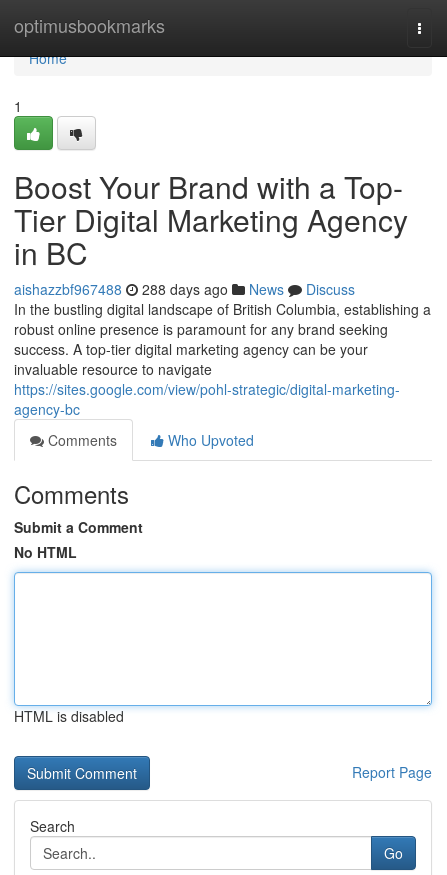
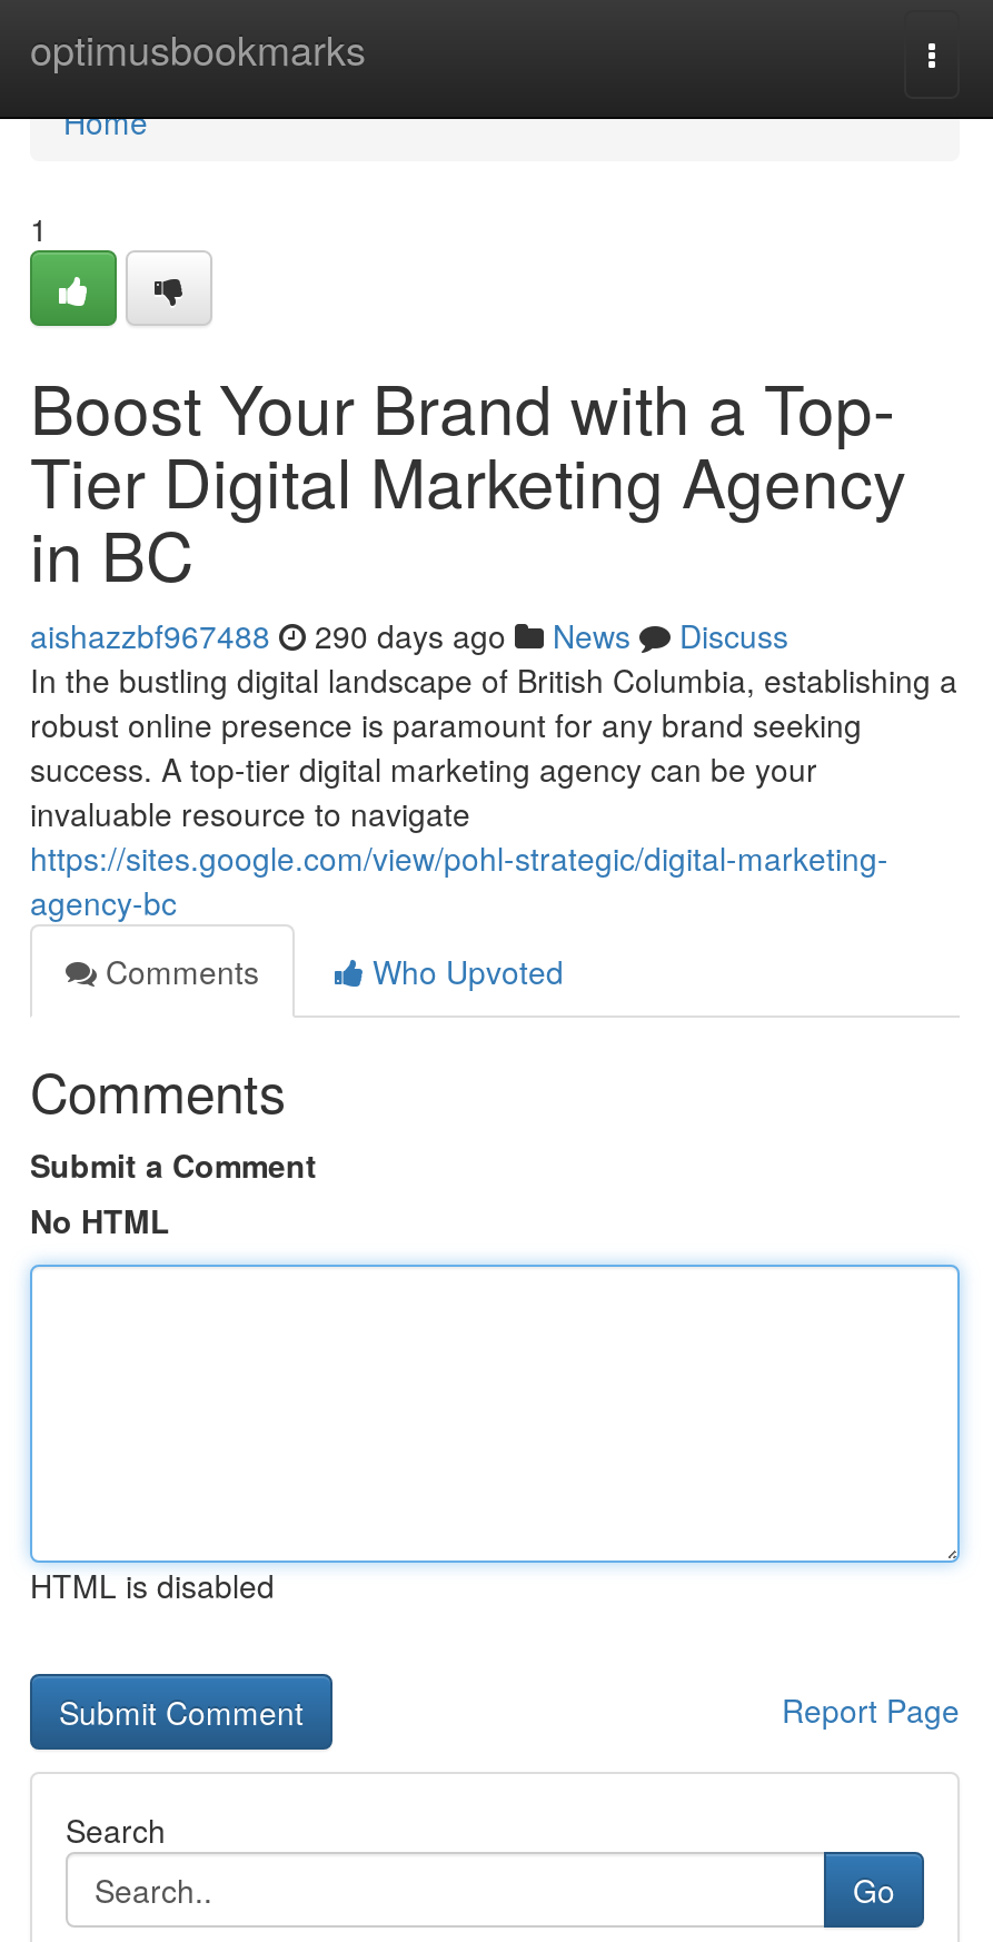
[14,279,355,299] aishazzbf967488 288 days ago News Discuss -> [30,613,788,657] aishazzbf967488 290 days ago News Discuss

